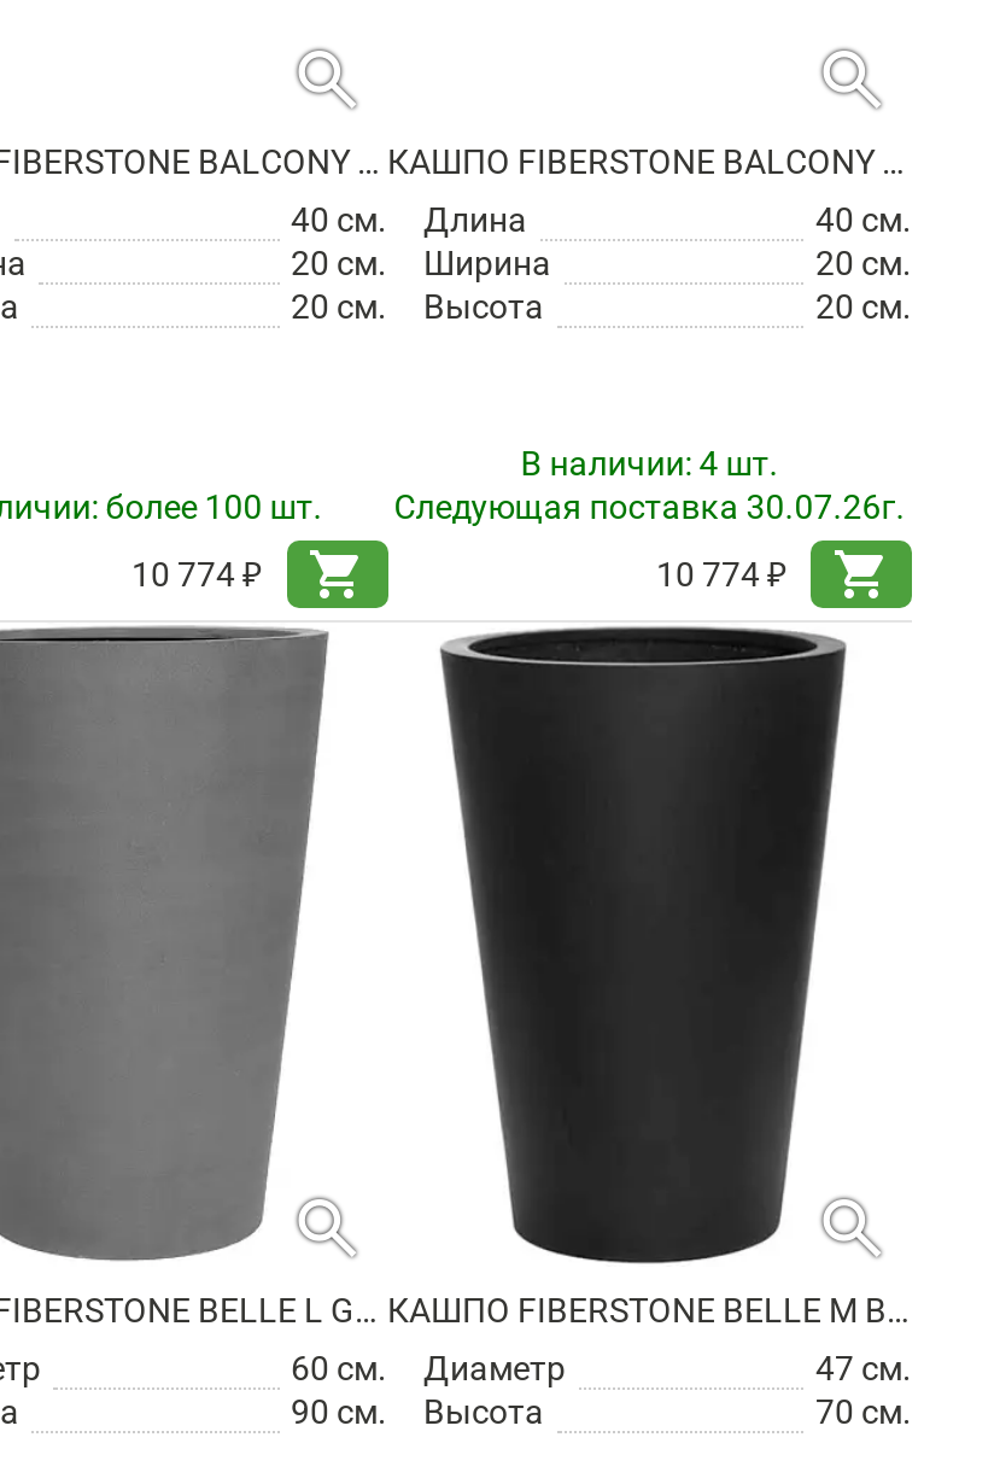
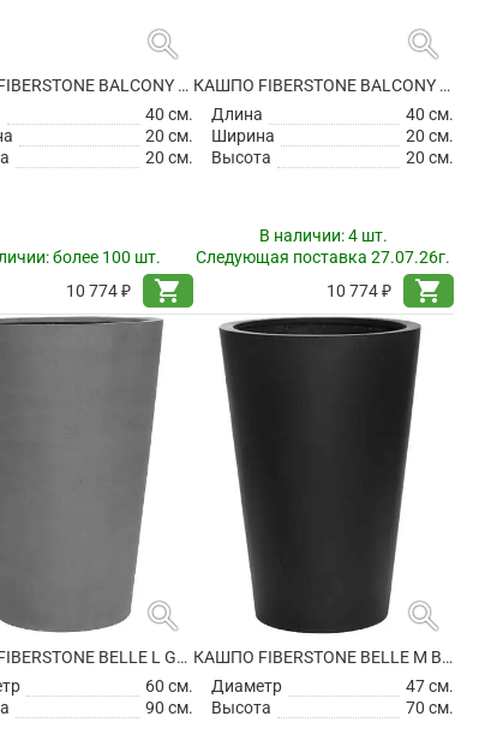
[394,488,905,527] Следующая поставка 30.07.26г. -> [196,248,450,267] Следующая поставка 27.07.26г.

